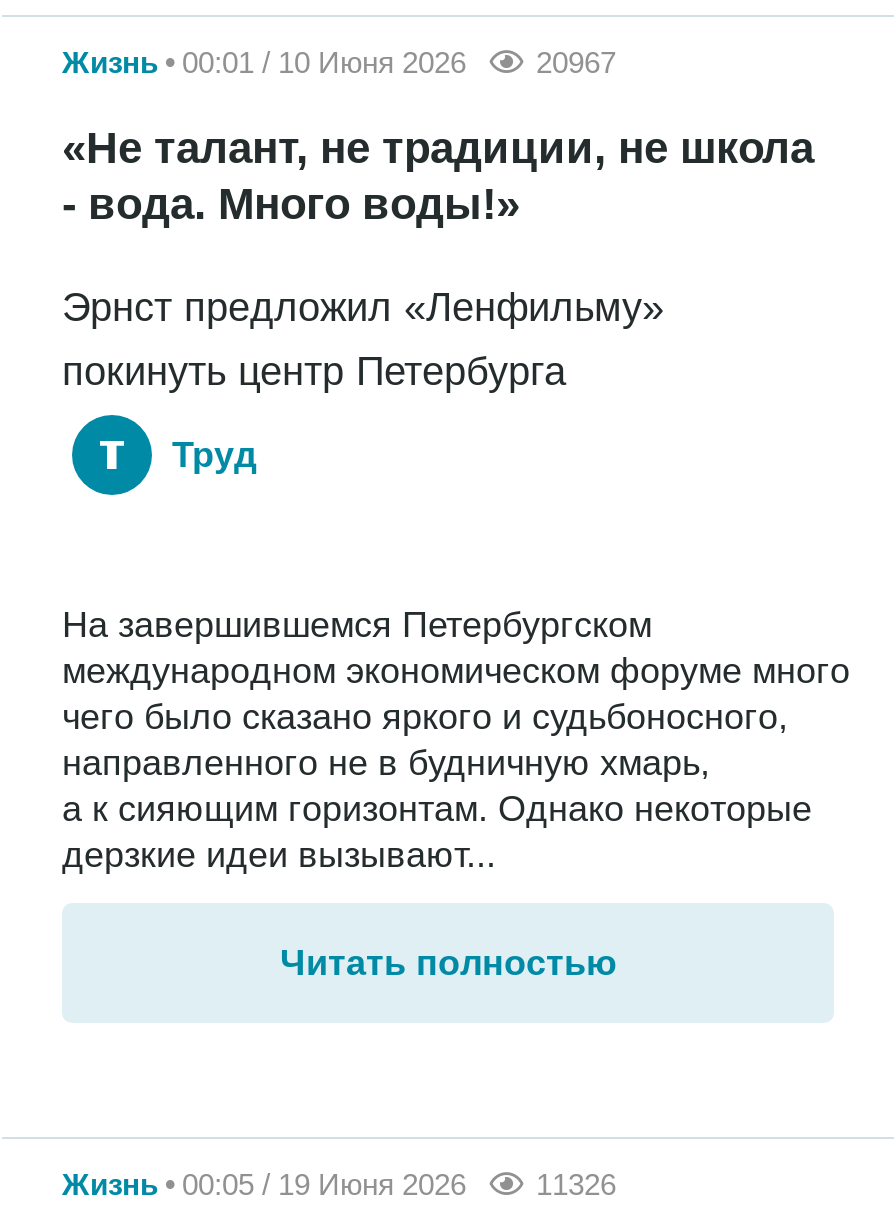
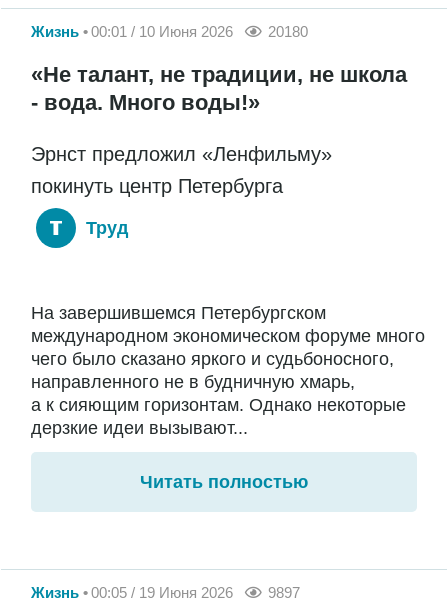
[536,45,616,79] 20967 -> [268,23,308,40] 20180
[536,1168,616,1202] 11326 -> [268,584,300,601] 9897

